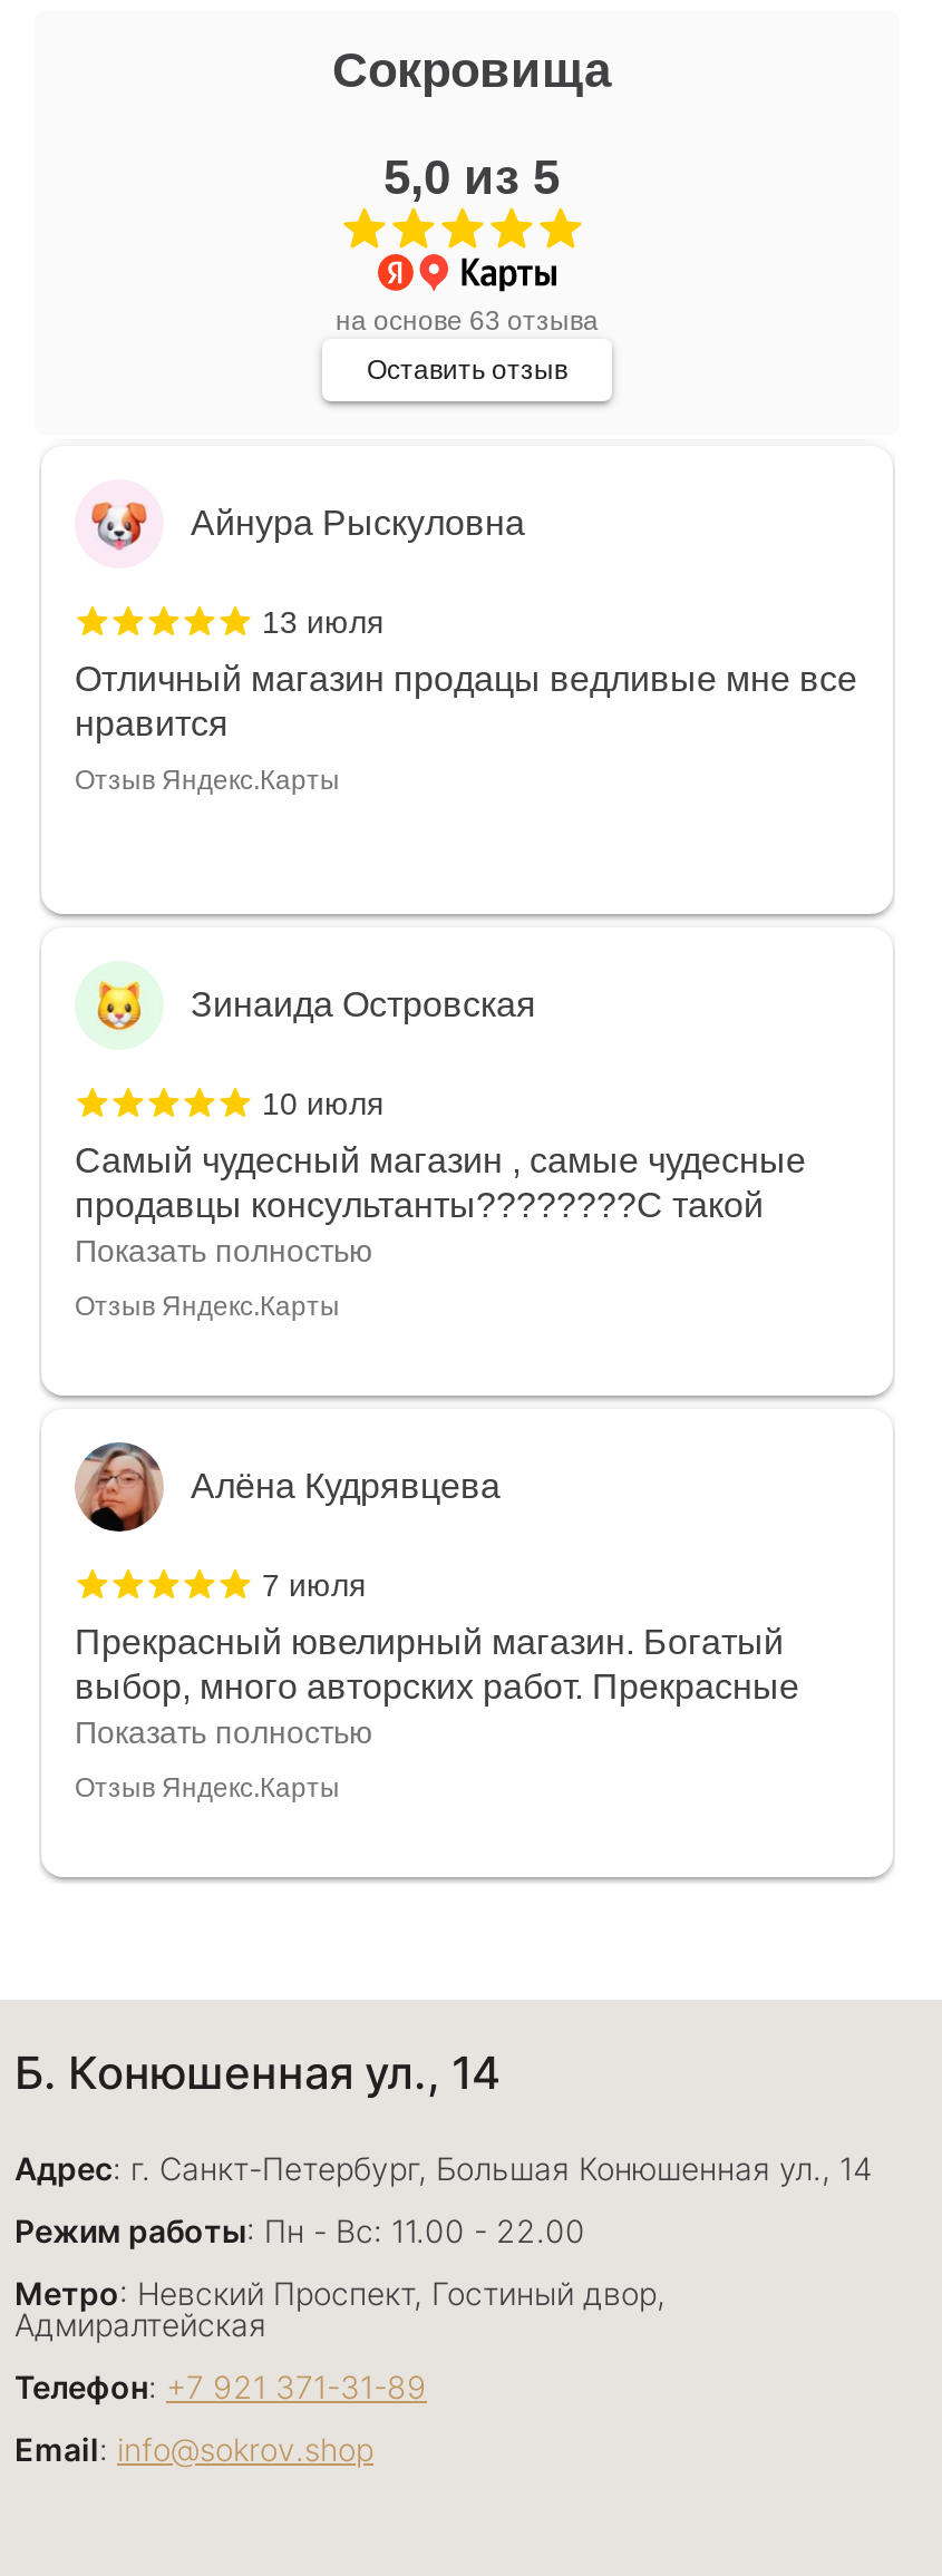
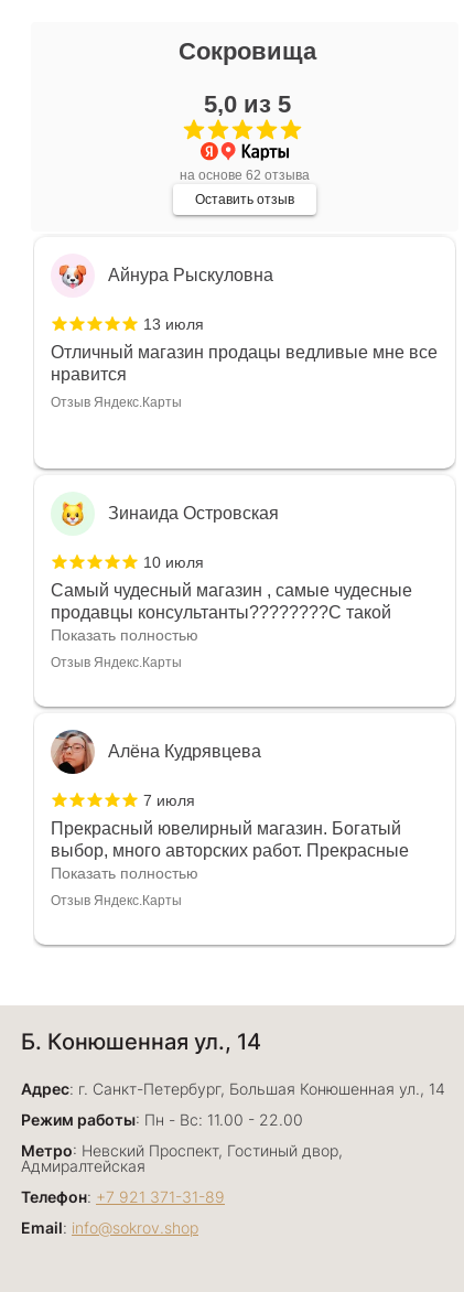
[336,304,599,336] на основе 63 отзыва -> [180,167,310,182] на основе 62 отзыва

